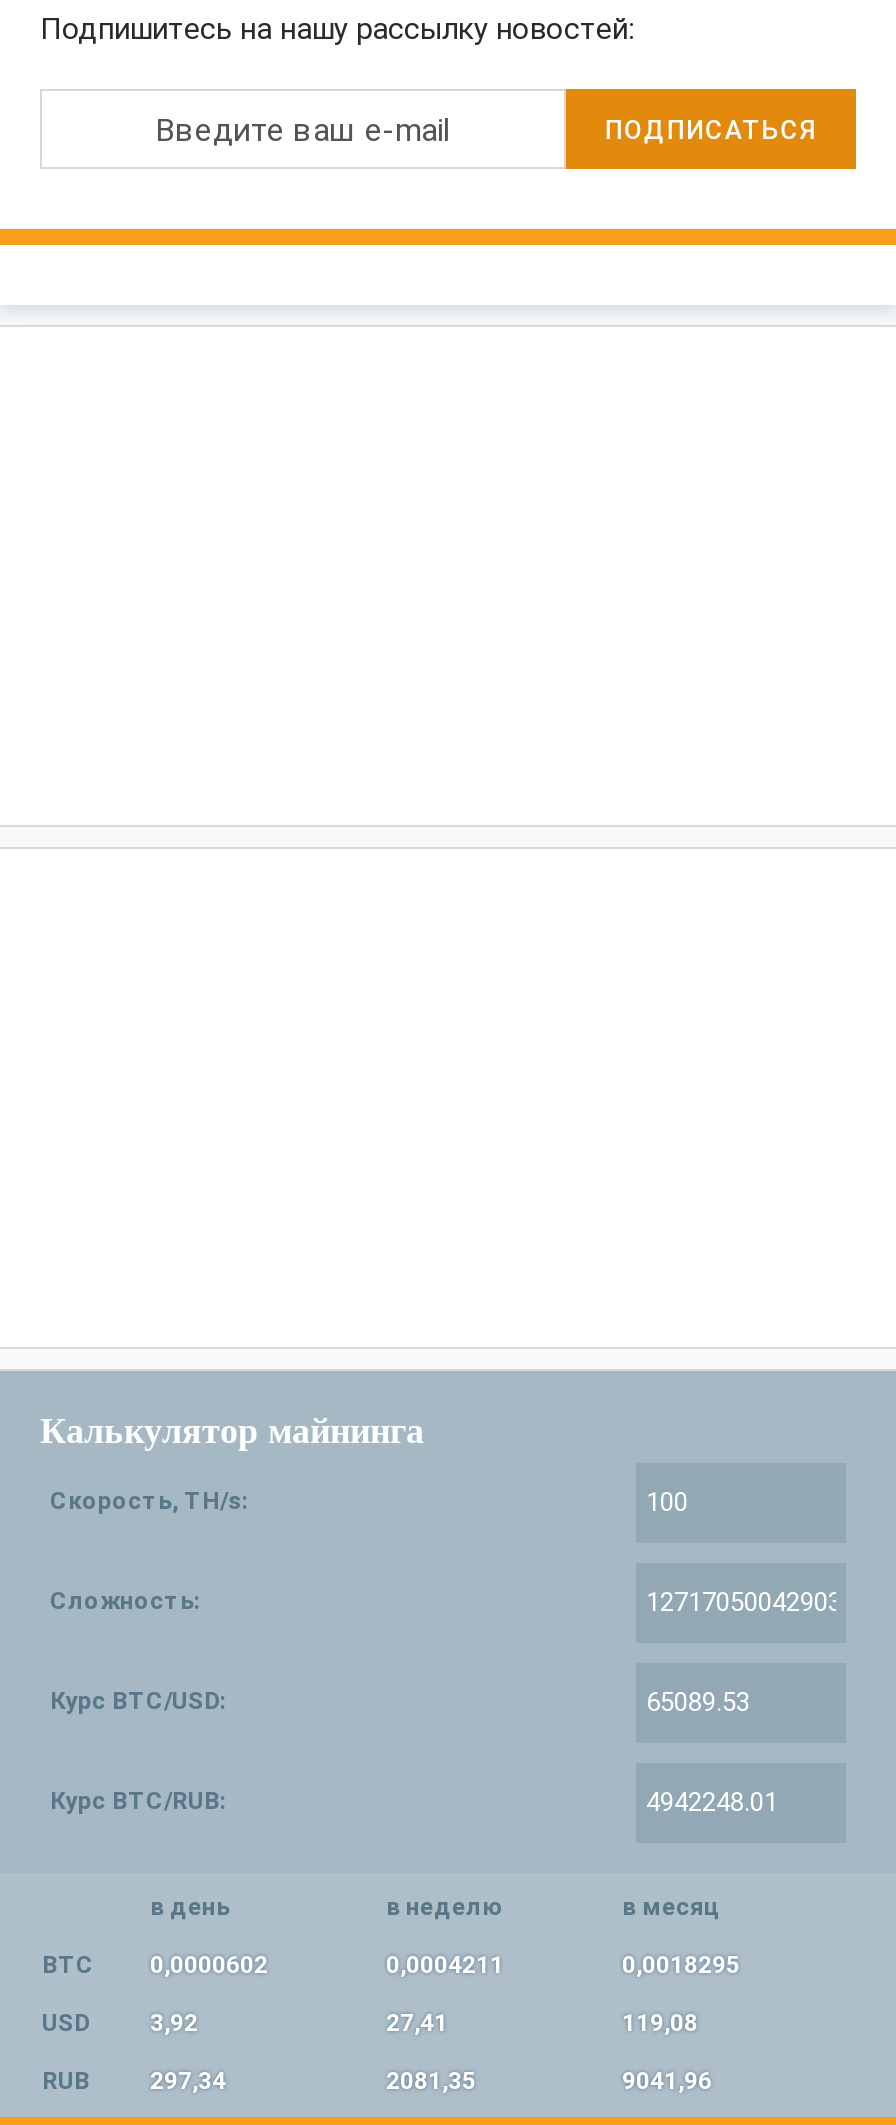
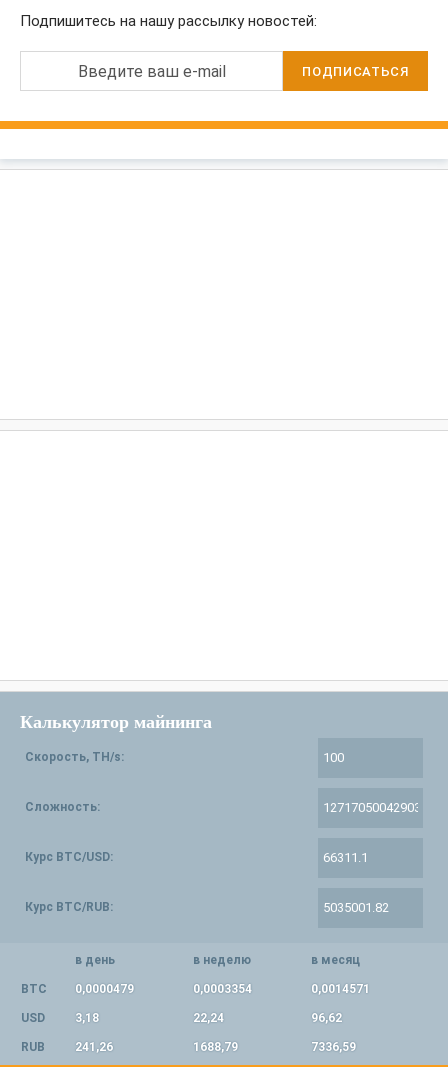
[42,1951,268,1979] BTC 0,0000602 -> [21,982,134,996] BTC 0,0000479
[386,1951,504,1979] 0,0004211 -> [193,982,252,996] 0,0003354
[622,1951,740,1979] 0,0018295 -> [311,982,370,996] 0,0014571
[150,2009,198,2037] 3,92 -> [75,1011,99,1025] 3,18
[386,2009,448,2037] 27,41 -> [193,1011,224,1025] 22,24
[622,2009,698,2037] 119,08 -> [311,1011,342,1025] 96,62
[150,2067,226,2095] 297,34 -> [75,1040,113,1054] 241,26
[386,2067,476,2095] 2081,35 -> [193,1040,238,1054] 1688,79
[622,2067,712,2095] 9041,96 -> [311,1040,356,1054] 7336,59

